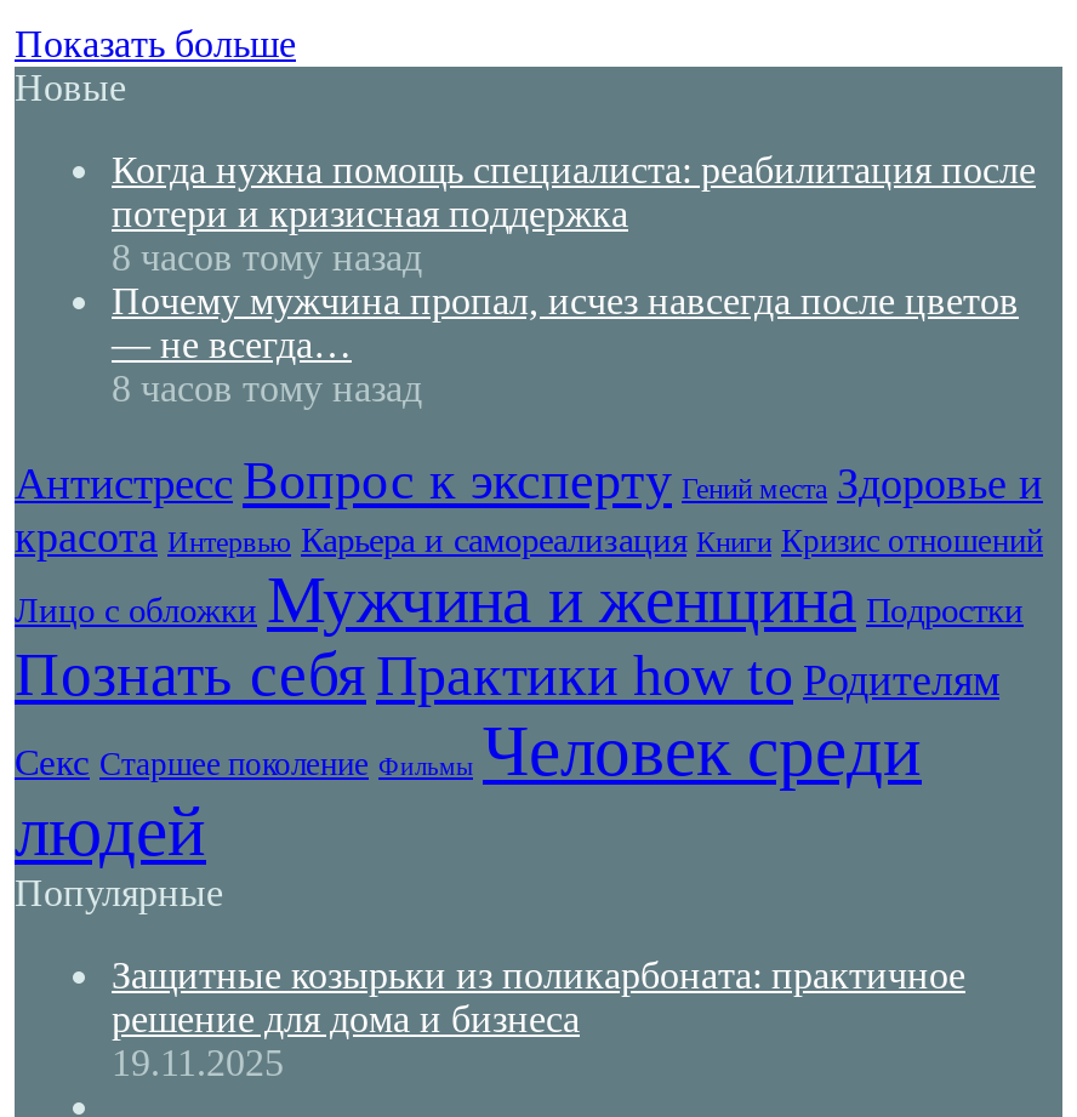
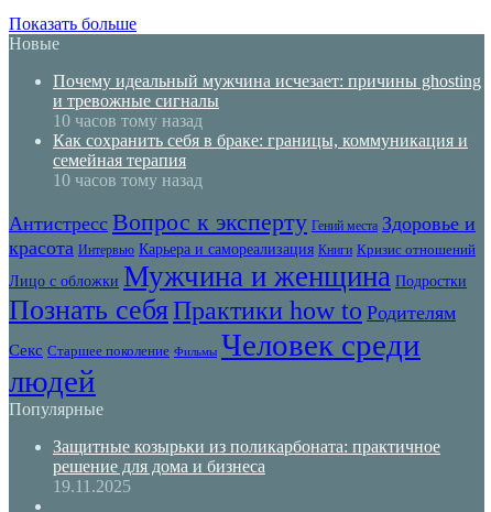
[112,148,1036,408] Когда нужна помощь специалиста: реабилитация после | потери и кризисная поддержка | 8 часов тому назад | Почему мужчина пропал, исчез навсегда после цветов | — не всегда… | 8 часов тому назад -> [53,71,481,189] Почему идеальный мужчина исчезает: причины ghosting | и тревожные сигналы | 10 часов тому назад | Как сохранить себя в браке: границы, коммуникация и | семейная терапия | 10 часов тому назад

